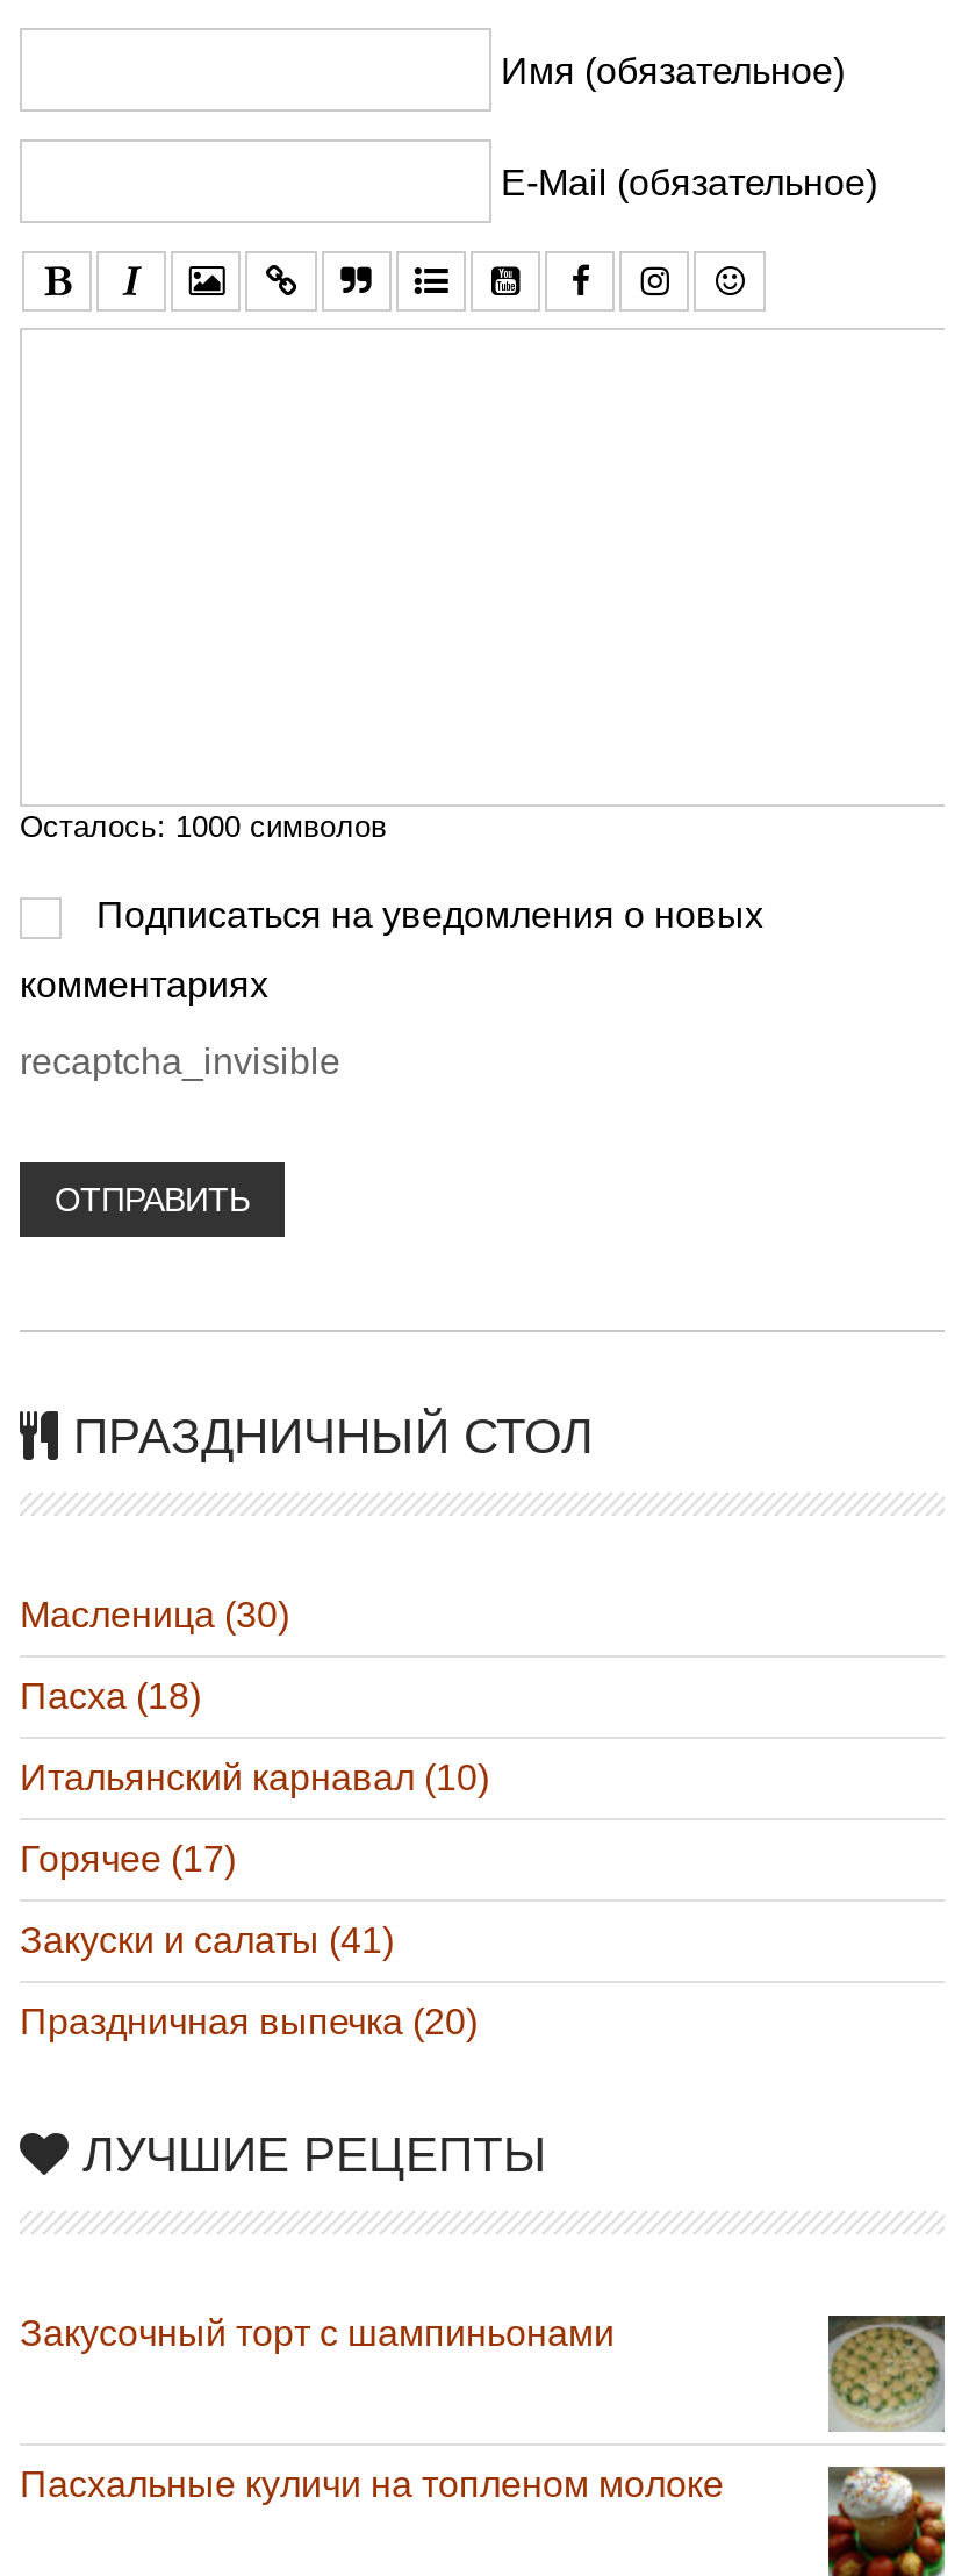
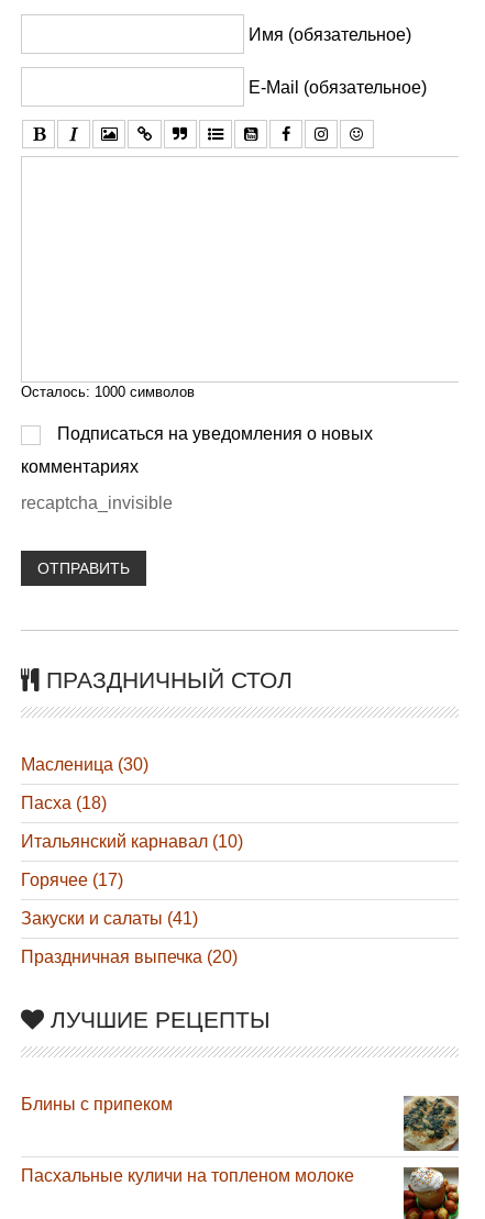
[20,2313,615,2353] Закусочный торт с шампиньонами -> [21,1095,173,1113] Блины с припеком
[826,2313,945,2432] [image] -> [403,1095,460,1152] [image]

